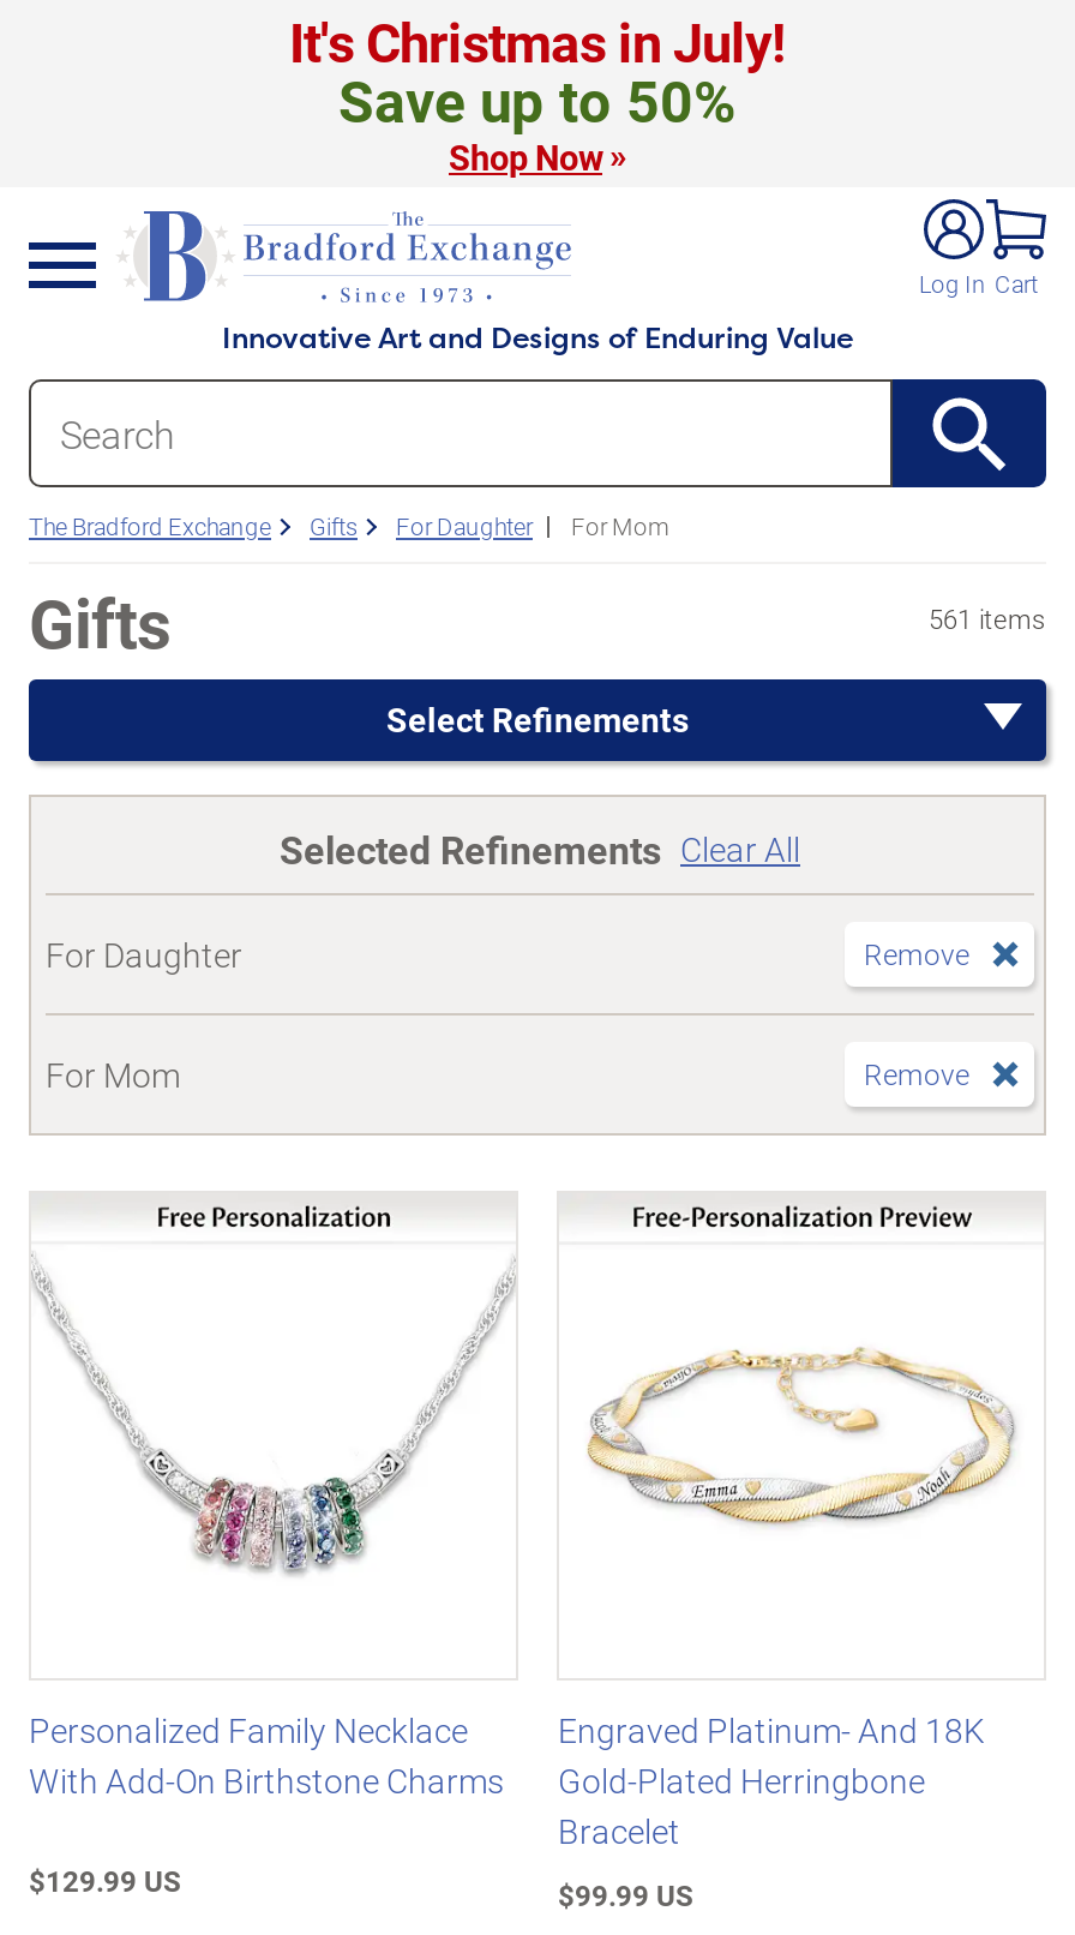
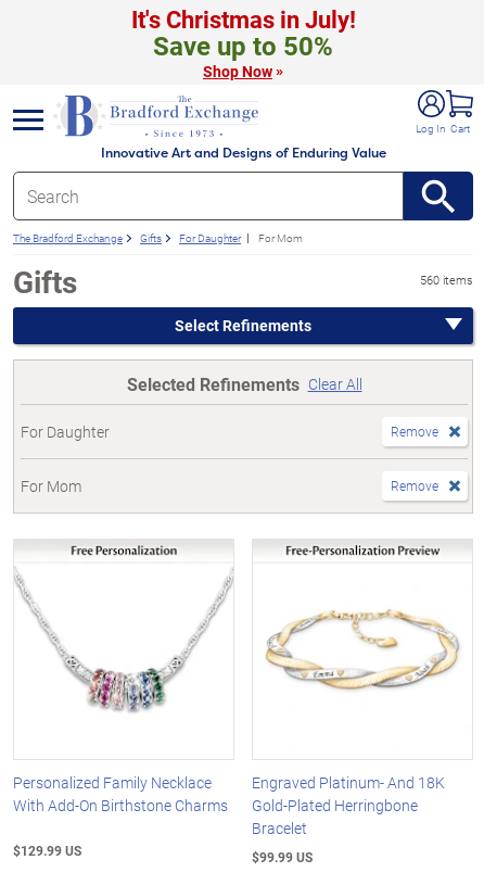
[929,600,1046,636] 561 items -> [420,271,473,288] 560 items

